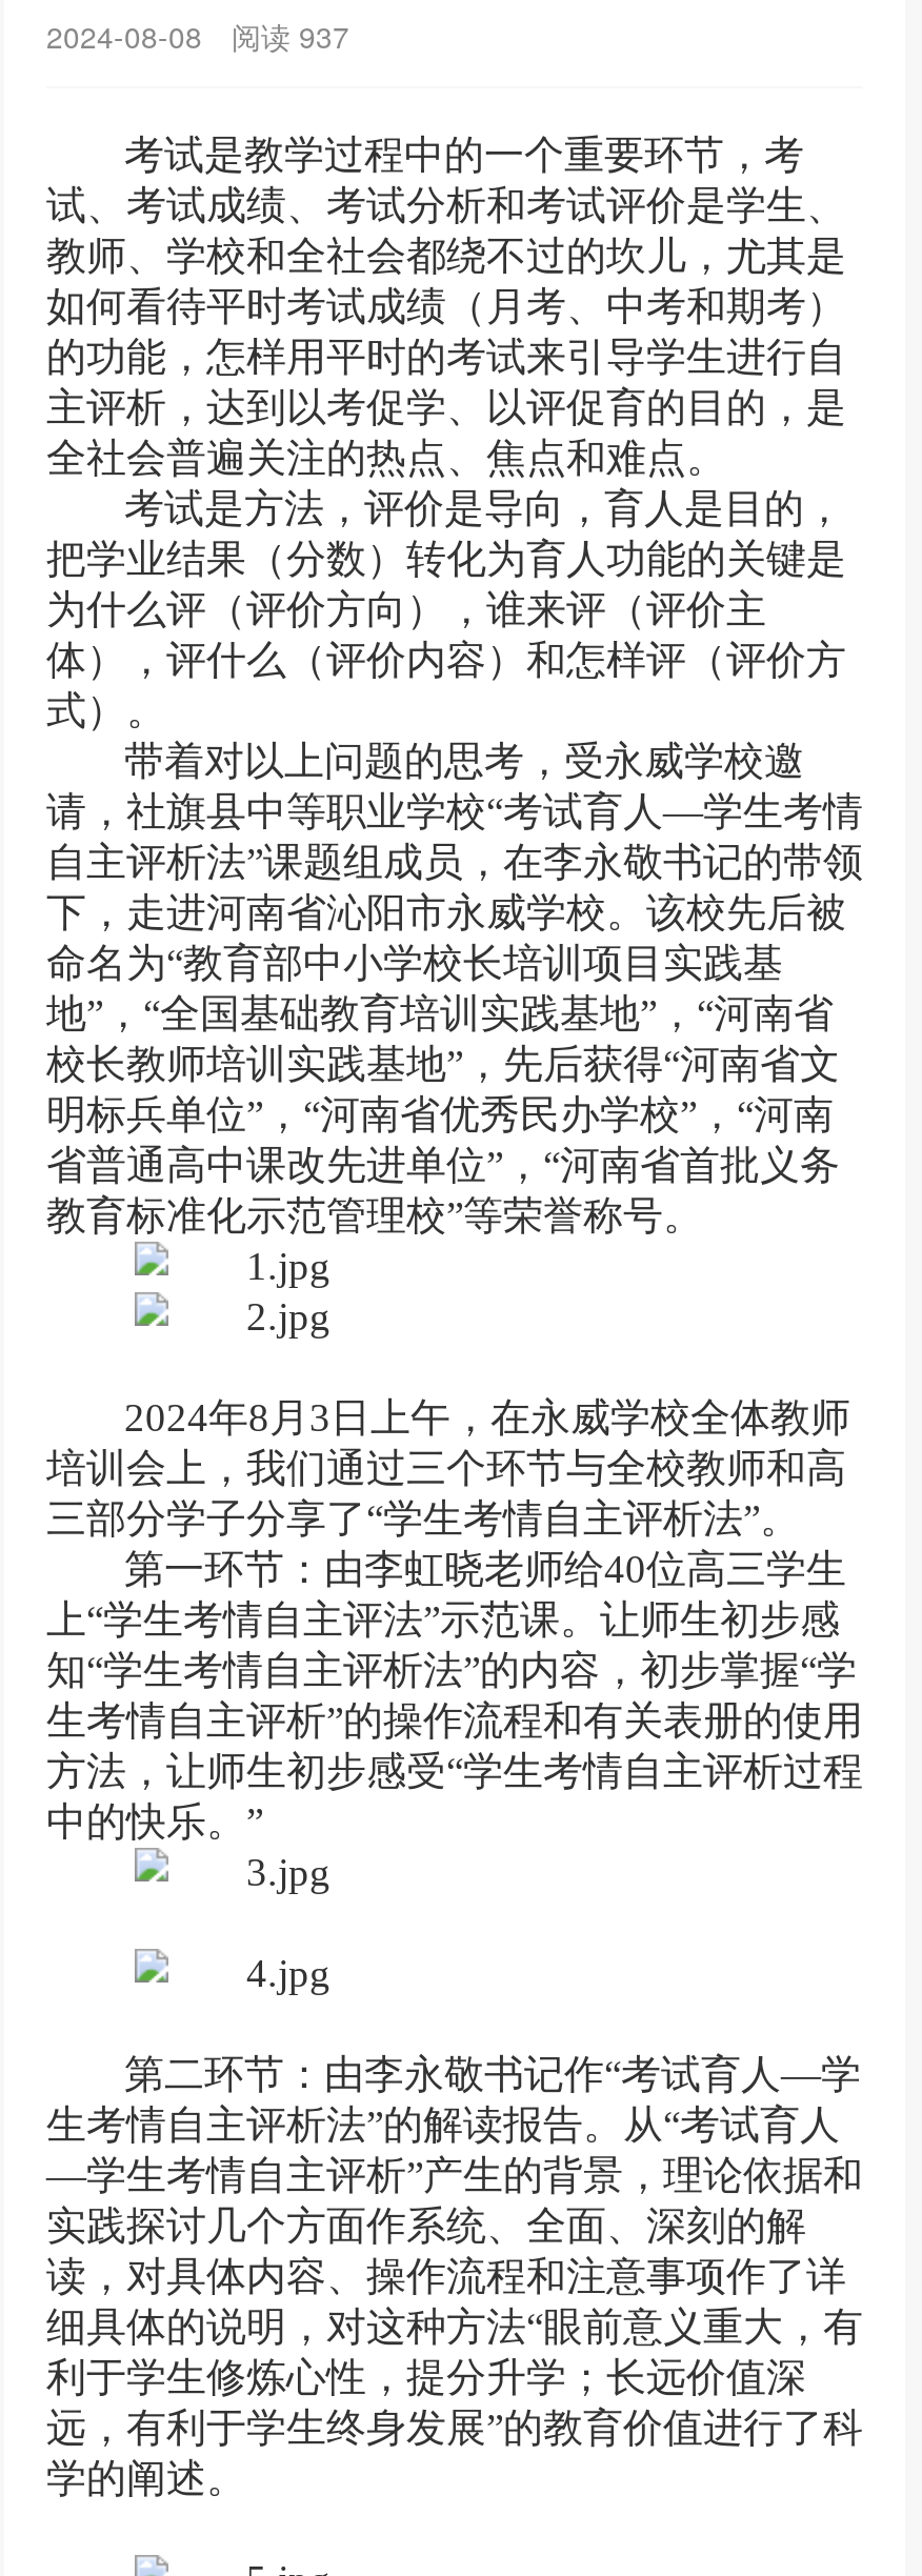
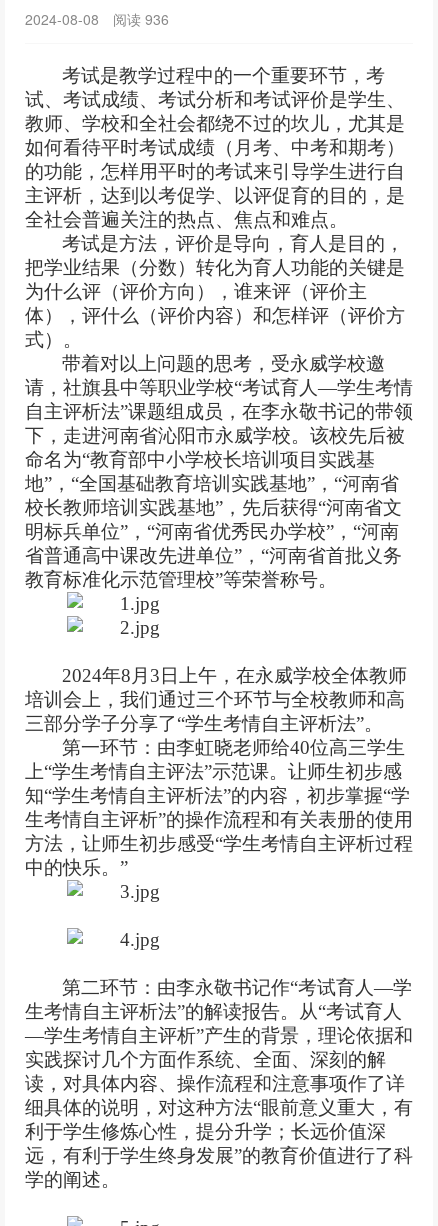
[46,14,349,56] 2024-08-08 阅读937 -> [25,9,169,29] 2024-08-08 阅读936

